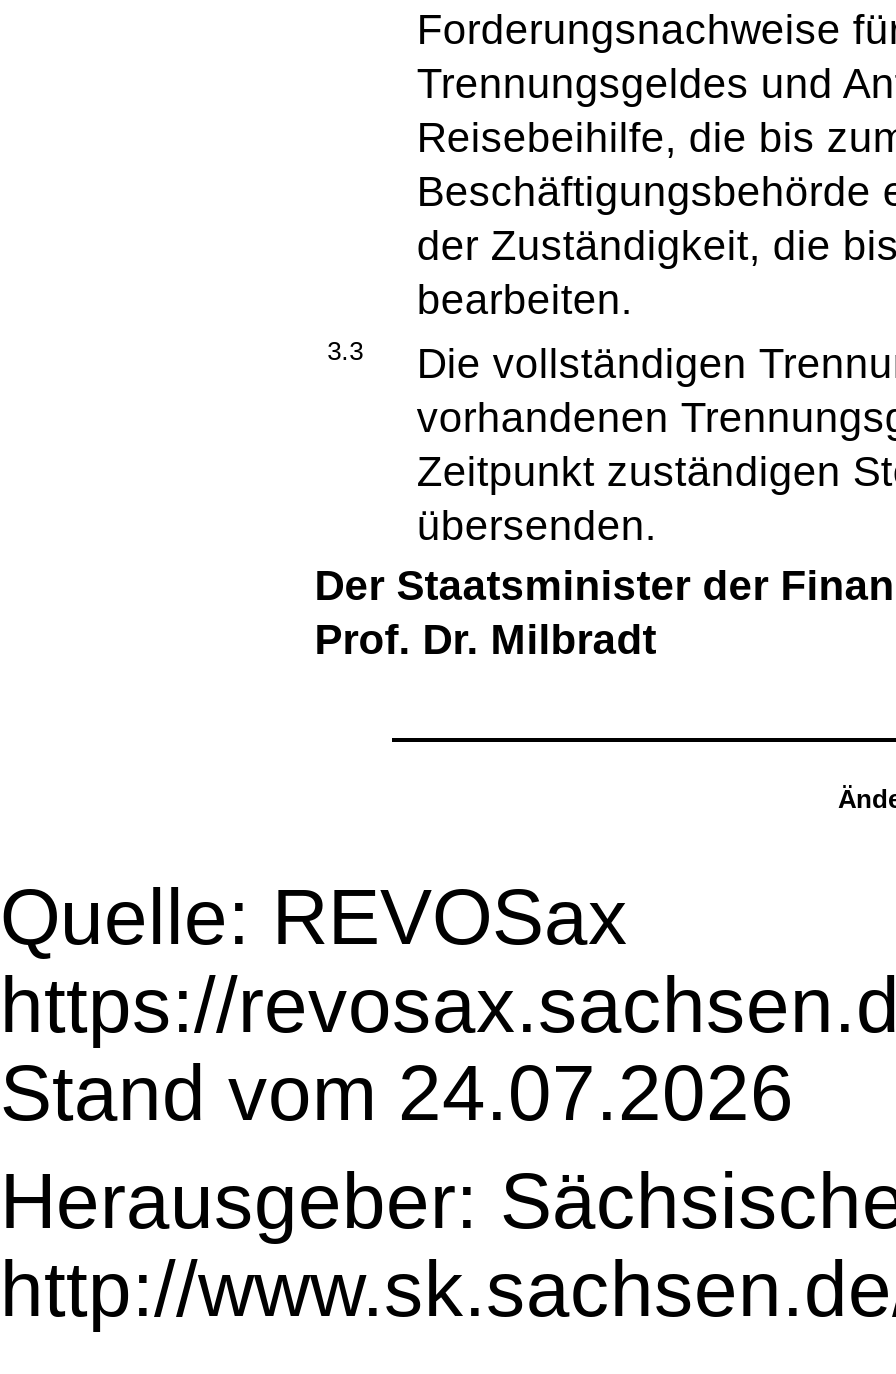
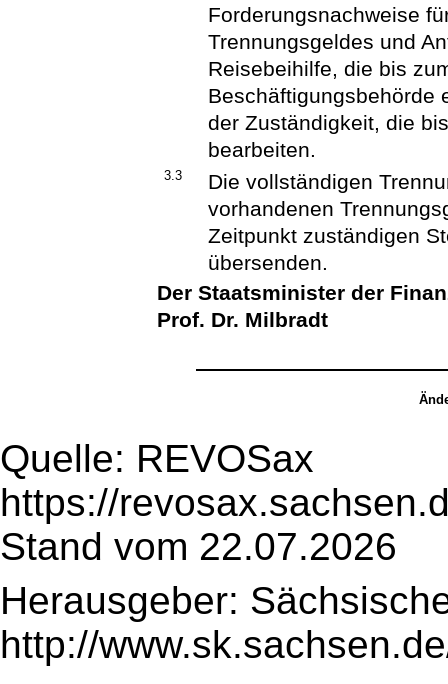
[0,1050,794,1136] Stand vom 24.07.2026 -> [0,525,397,568] Stand vom 22.07.2026

